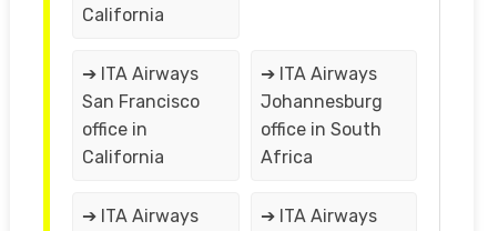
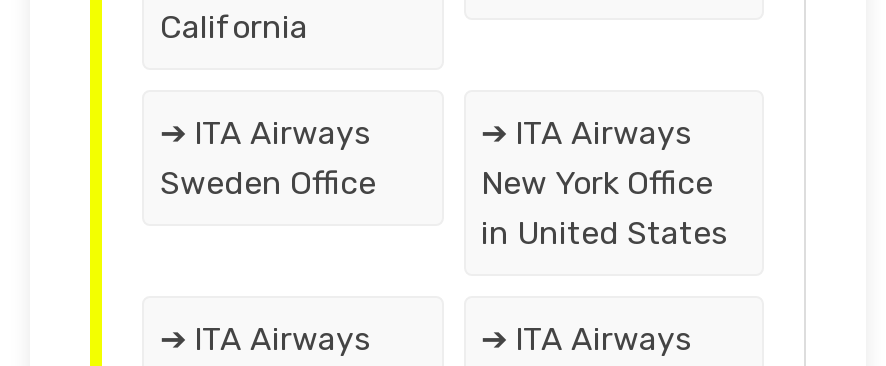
[82,91,200,167] San Francisco | office in | California -> [160,163,376,201] Sweden Office
[260,91,382,167] Johannesburg | office in South | Africa -> [481,163,727,251] New York Office | in United States

